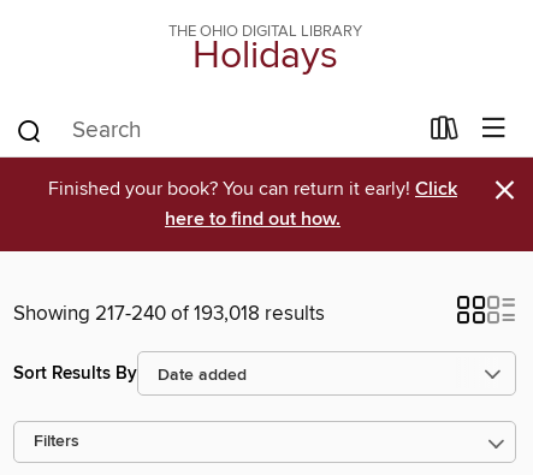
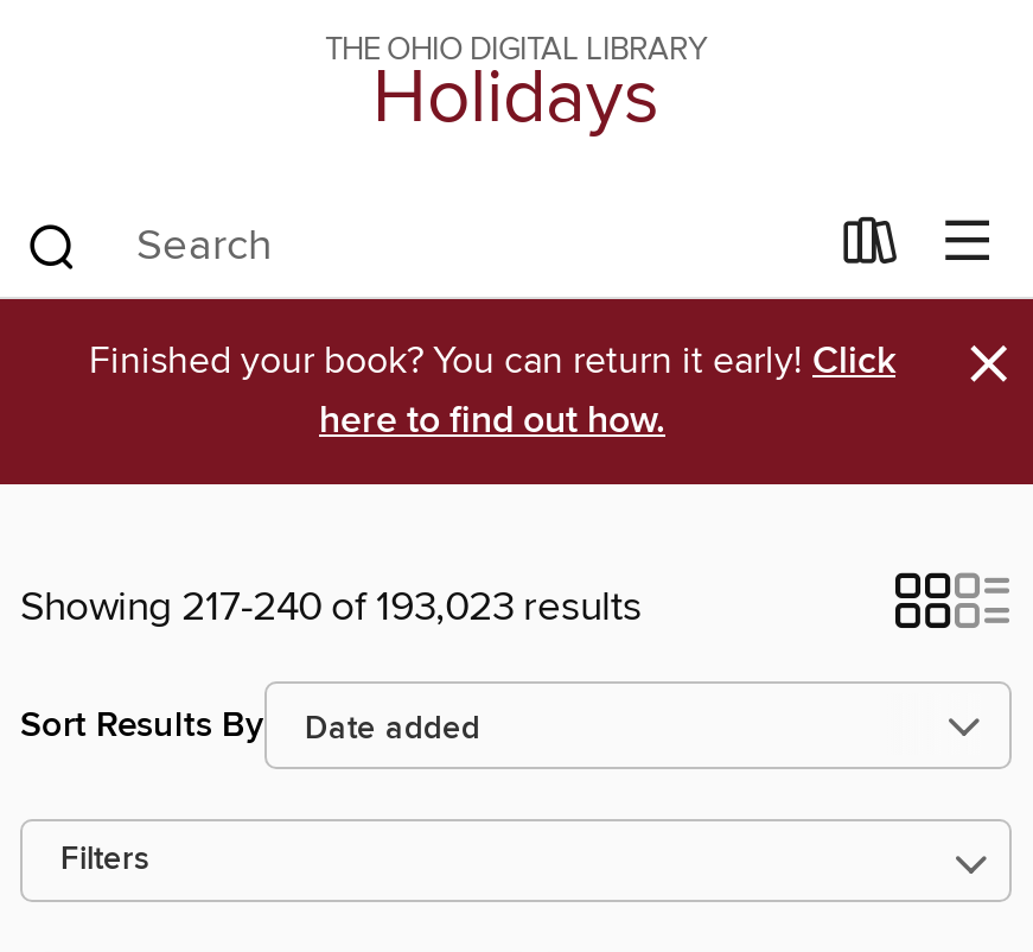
[13,301,325,327] Showing 217-240 of 193,018 results -> [20,582,642,634] Showing 217-240 of 193,023 results

